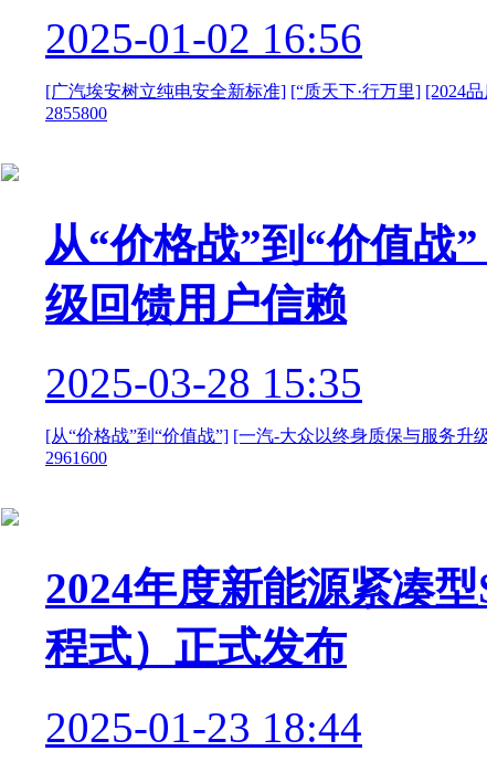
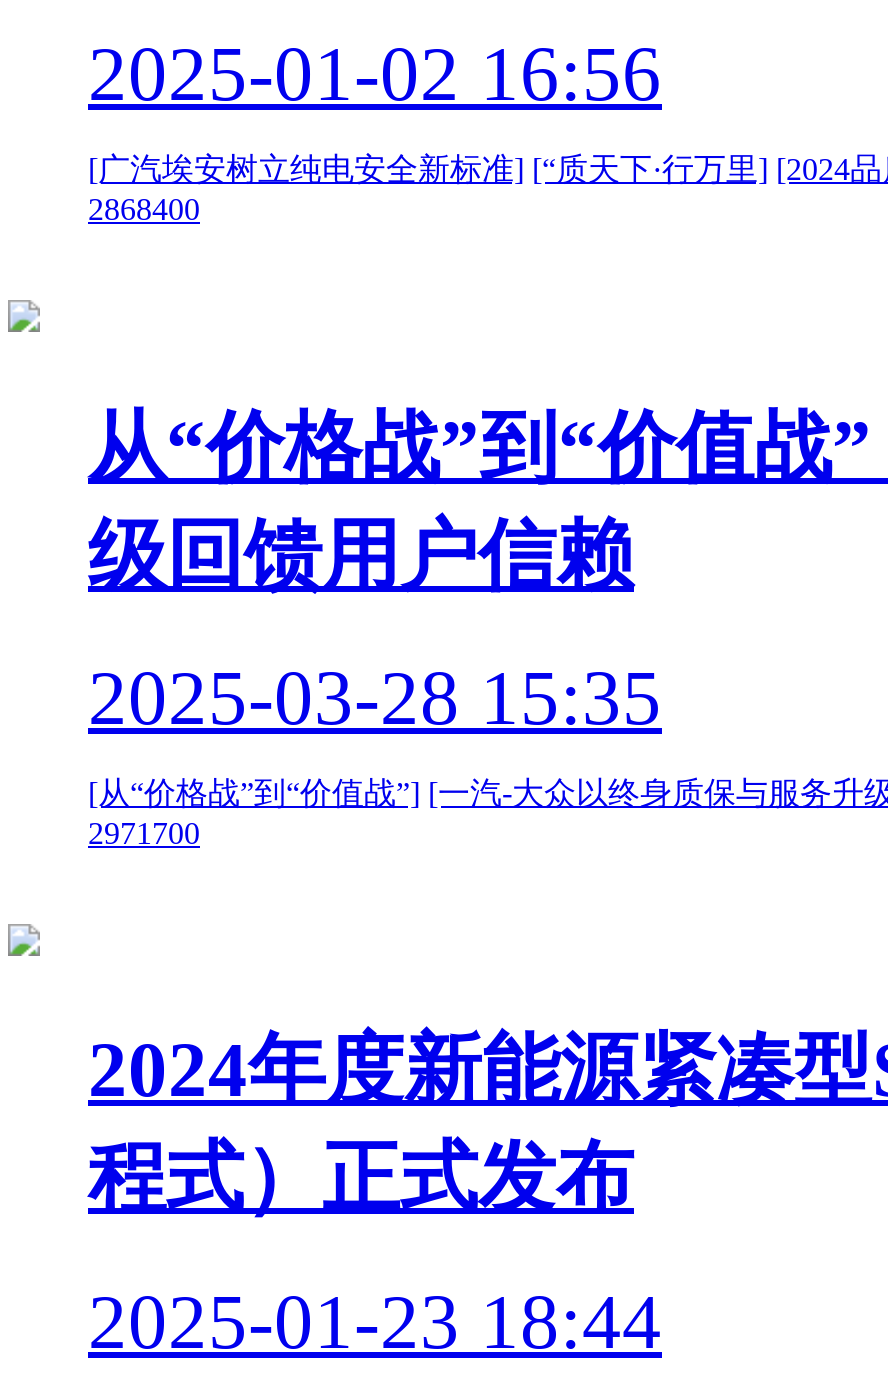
[45,104,107,123] 2855800 -> [88,193,200,227] 2868400
[45,448,107,467] 2961600 -> [88,816,200,850] 2971700

